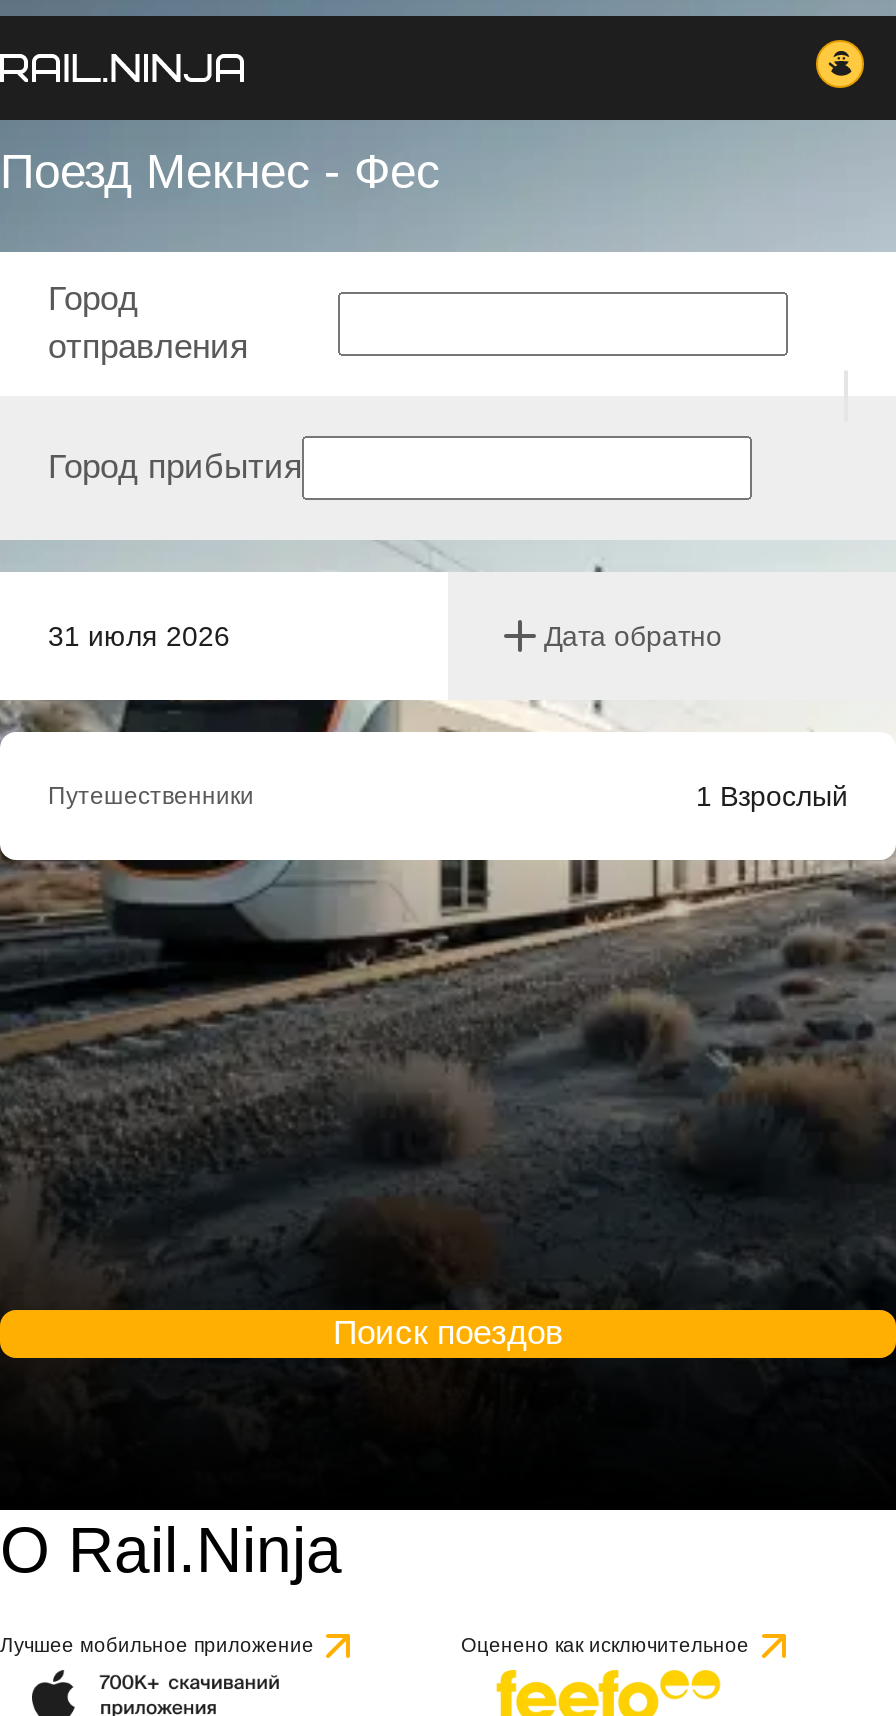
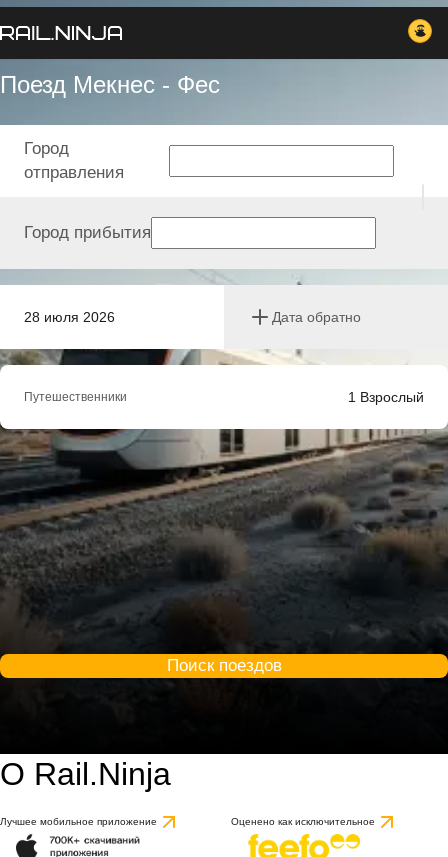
[48,620,230,652] 31 июля 2026 -> [24,309,115,325] 28 июля 2026

